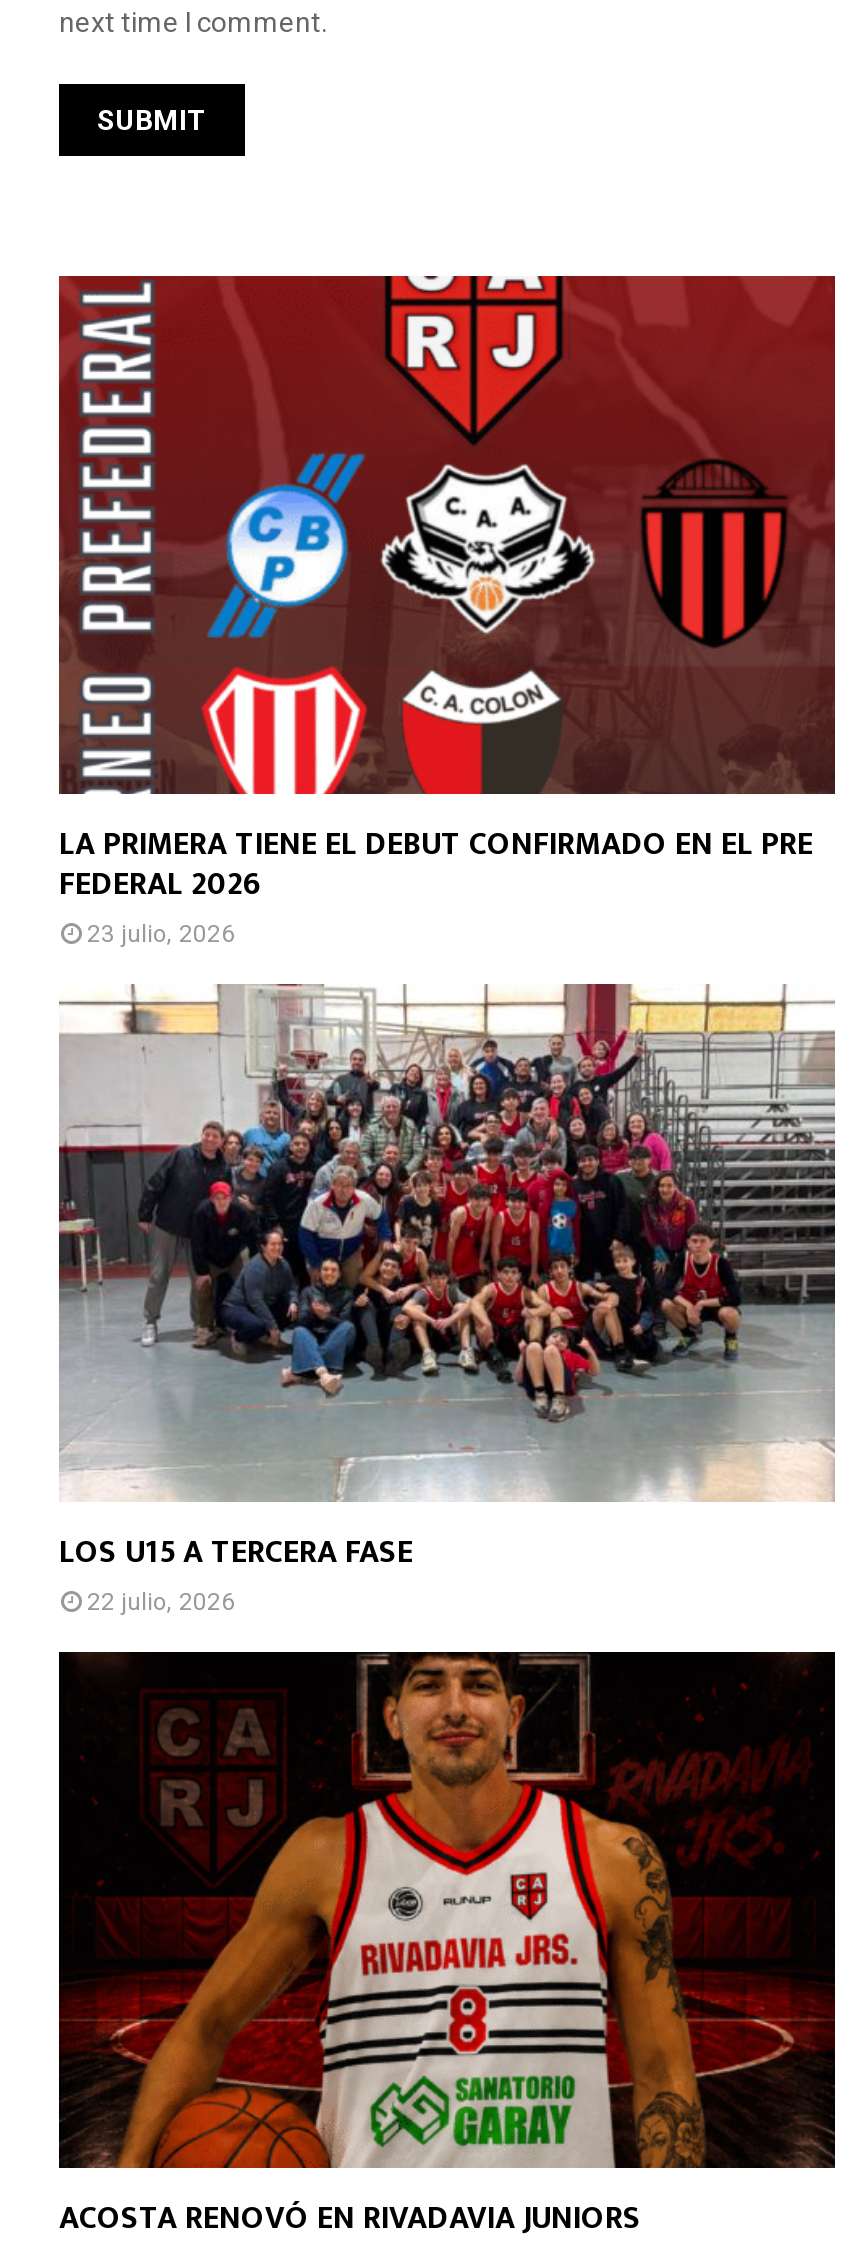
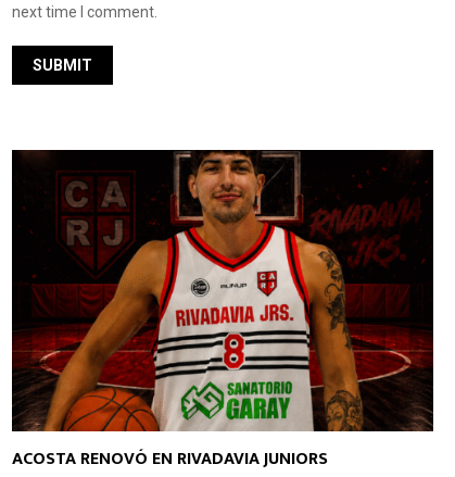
[57,274,837,948] [image] | LA PRIMERA TIENE EL DEBUT CONFIRMADO EN EL PRE | FEDERAL 2026 | 23 julio, 2026 -> none
[57,982,837,1615] [image] | LOS U15 A TERCERA FASE | 22 julio, 2026 -> none

